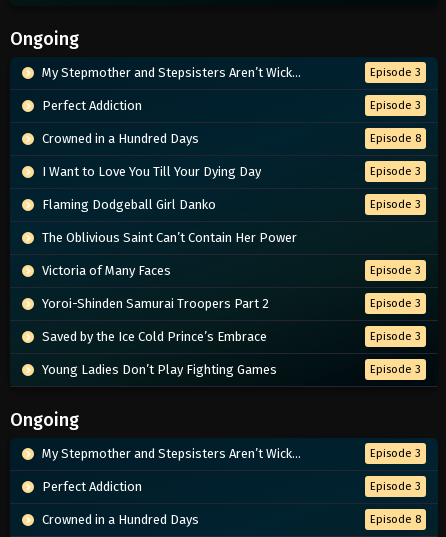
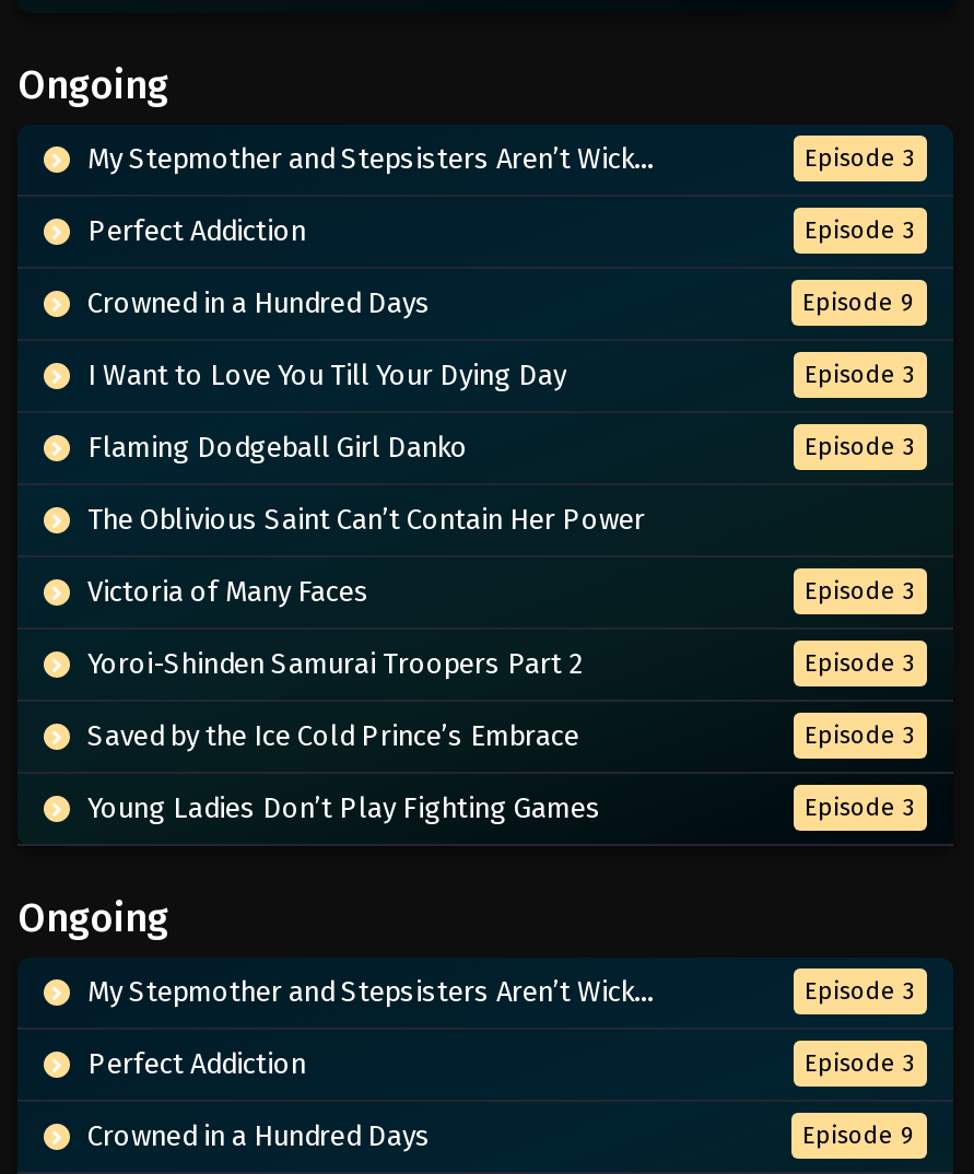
[370,132,421,145] Episode 8 -> [802,288,916,316] Episode 9
[370,513,421,526] Episode 8 -> [802,1121,916,1149] Episode 9

